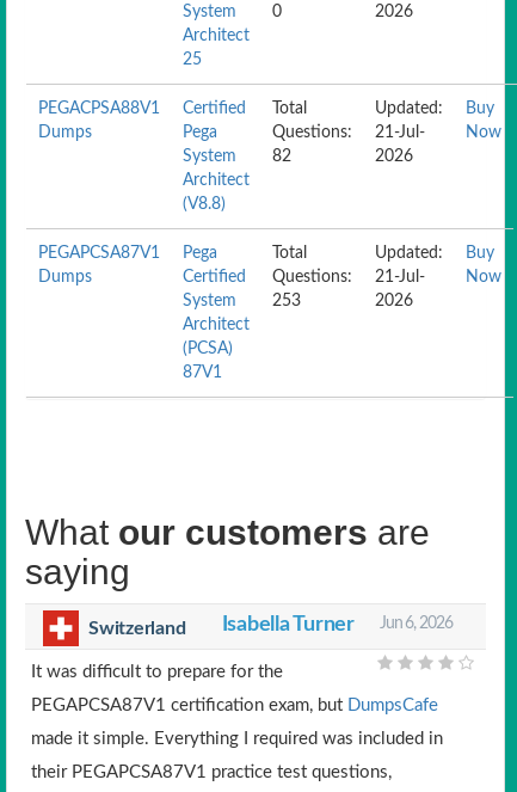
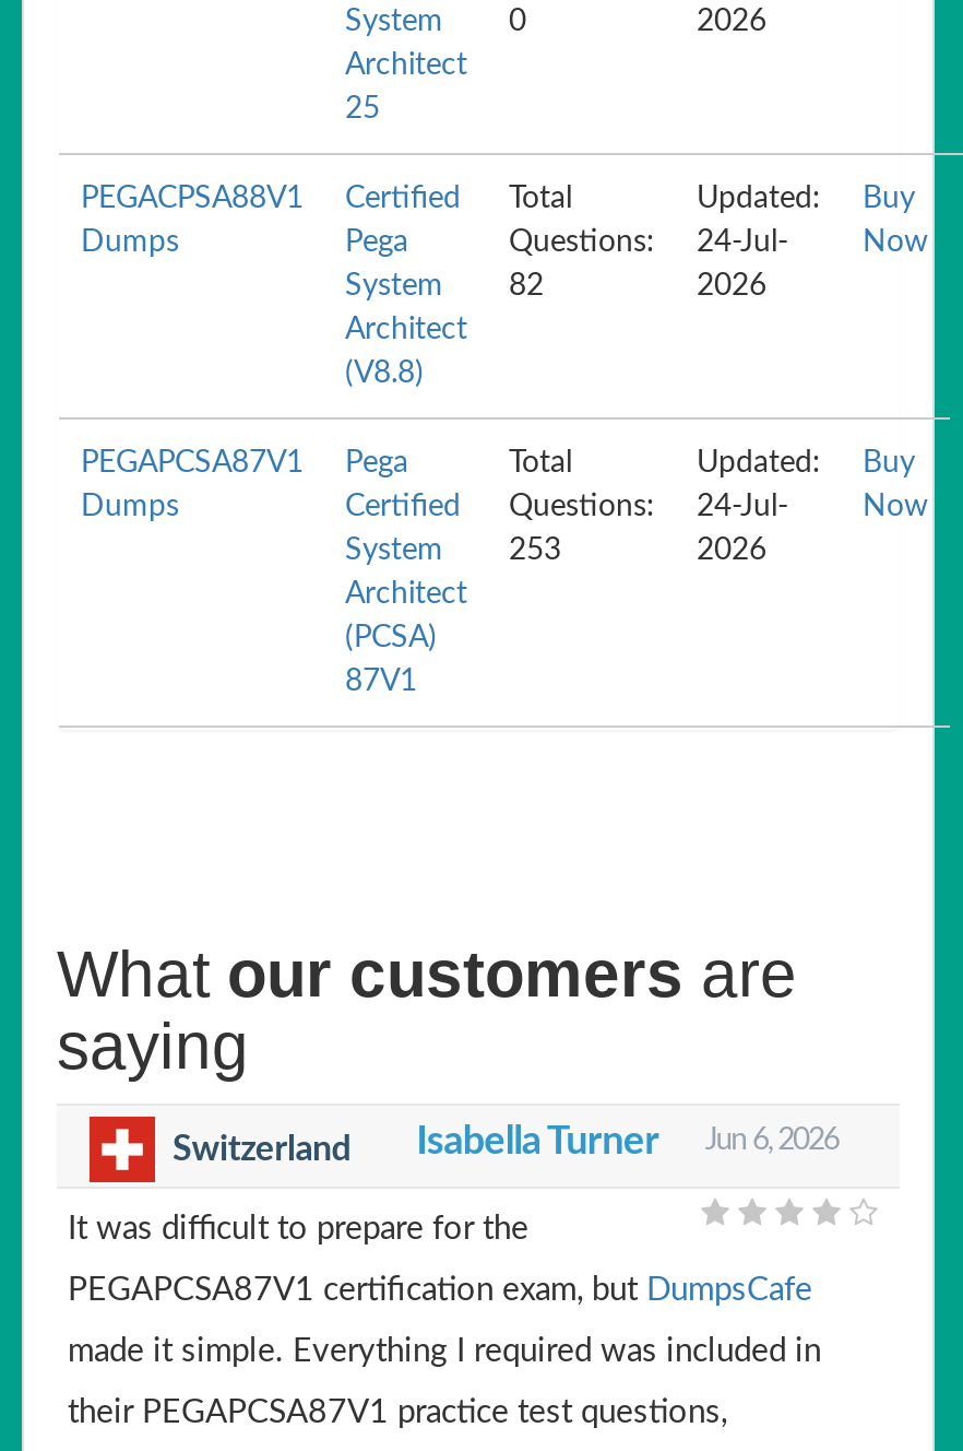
[272,124,425,141] Questions: 21-Jul- -> [509,227,788,258] Questions: 24-Jul-
[183,269,425,286] Certified Questions: 21-Jul- -> [345,492,788,522] Certified Questions: 24-Jul-

